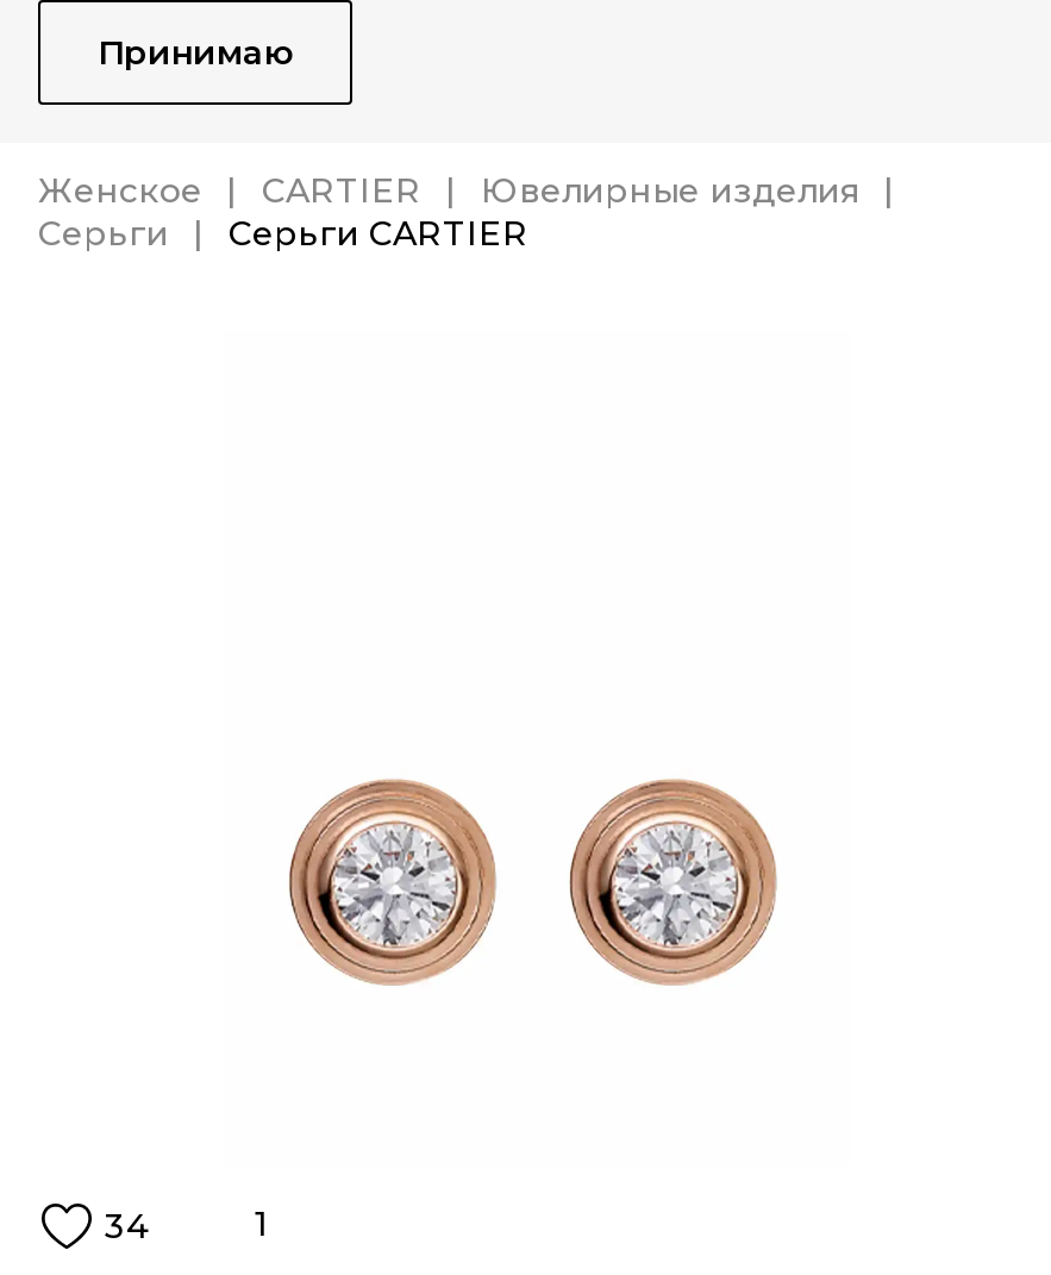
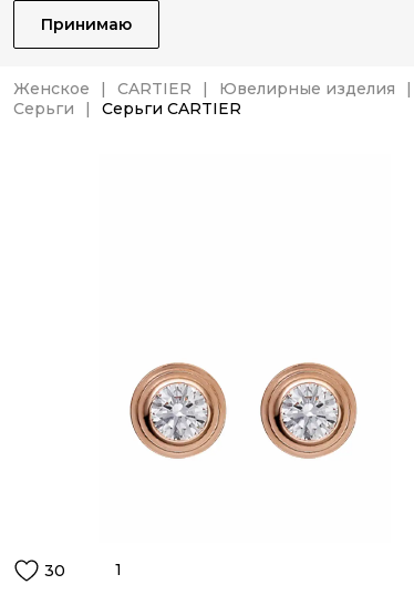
[105,1204,148,1246] 34 -> [44,560,65,580] 30

